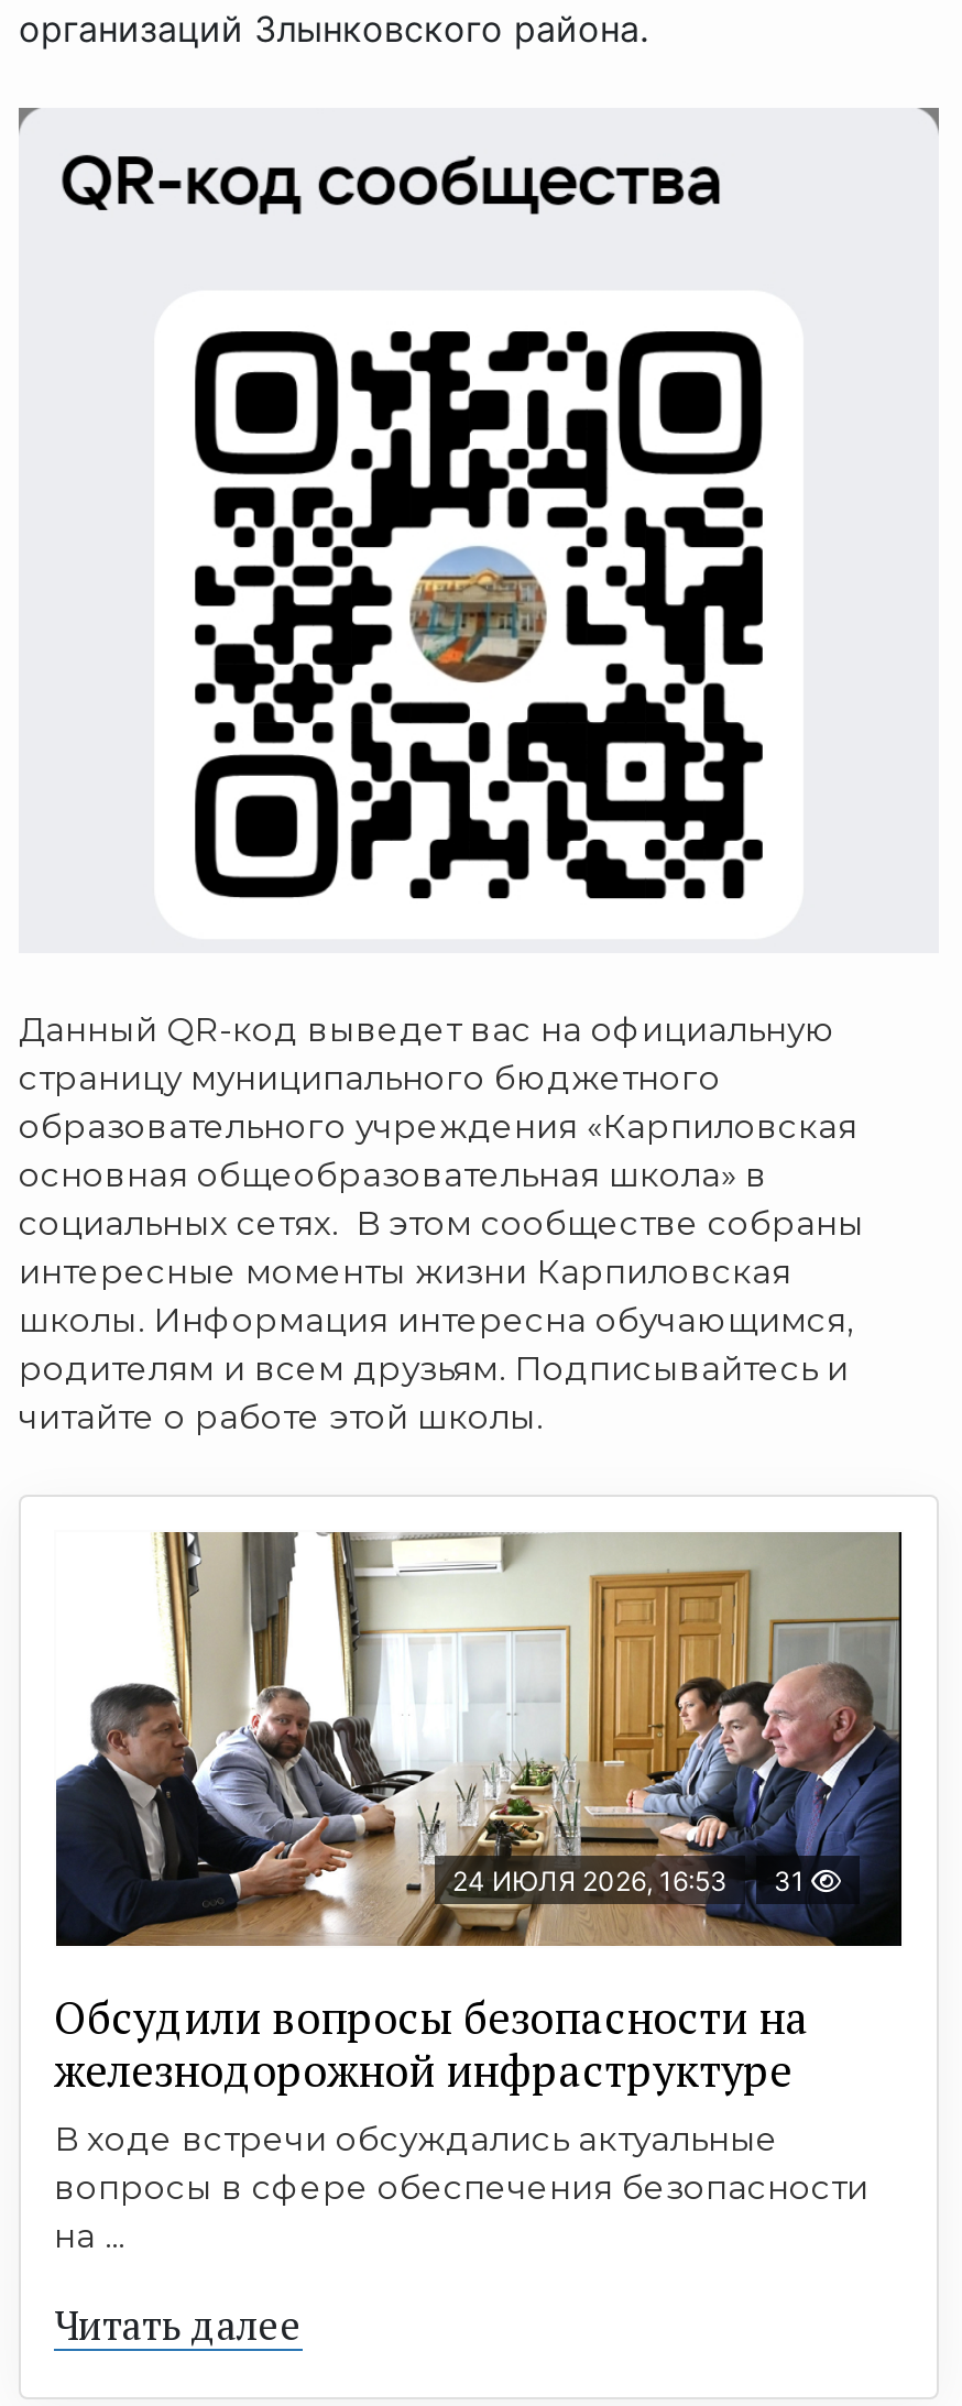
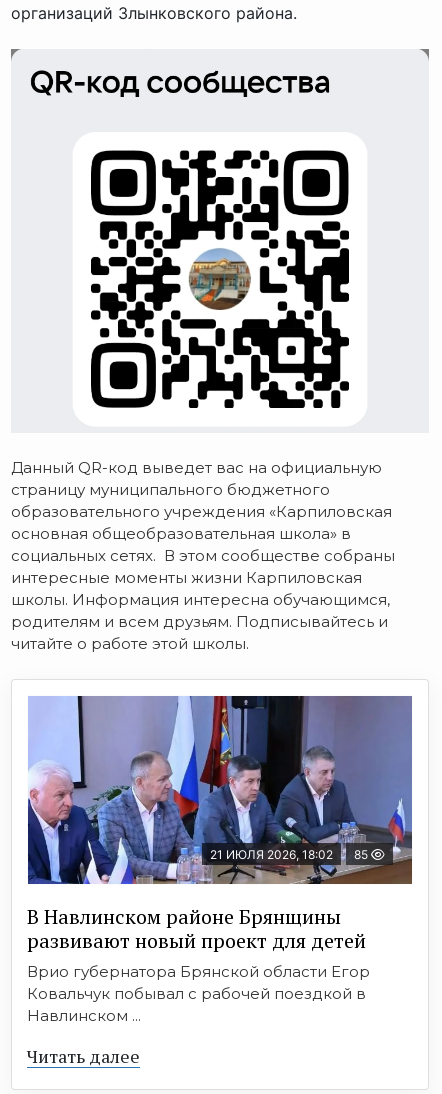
[54,1530,904,1948] [image] | 24 ИЮЛЯ 2026, 16:53 | 31 -> [27,695,413,885] [image] | 21 ИЮЛЯ 2026, 18:02 | 85
[54,1988,868,2256] Обсудили вопросы безопасности на | железнодорожной инфраструктуре | В ходе встречи обсуждались актуальные | вопросы в сфере обеспечения безопасности | на ... -> [27,903,370,1025] В Навлинском районе Брянщины | развивают новый проект для детей | Врио губернатора Брянской области Егор | Ковальчук побывал с рабочей поездкой в | Навлинском ...

